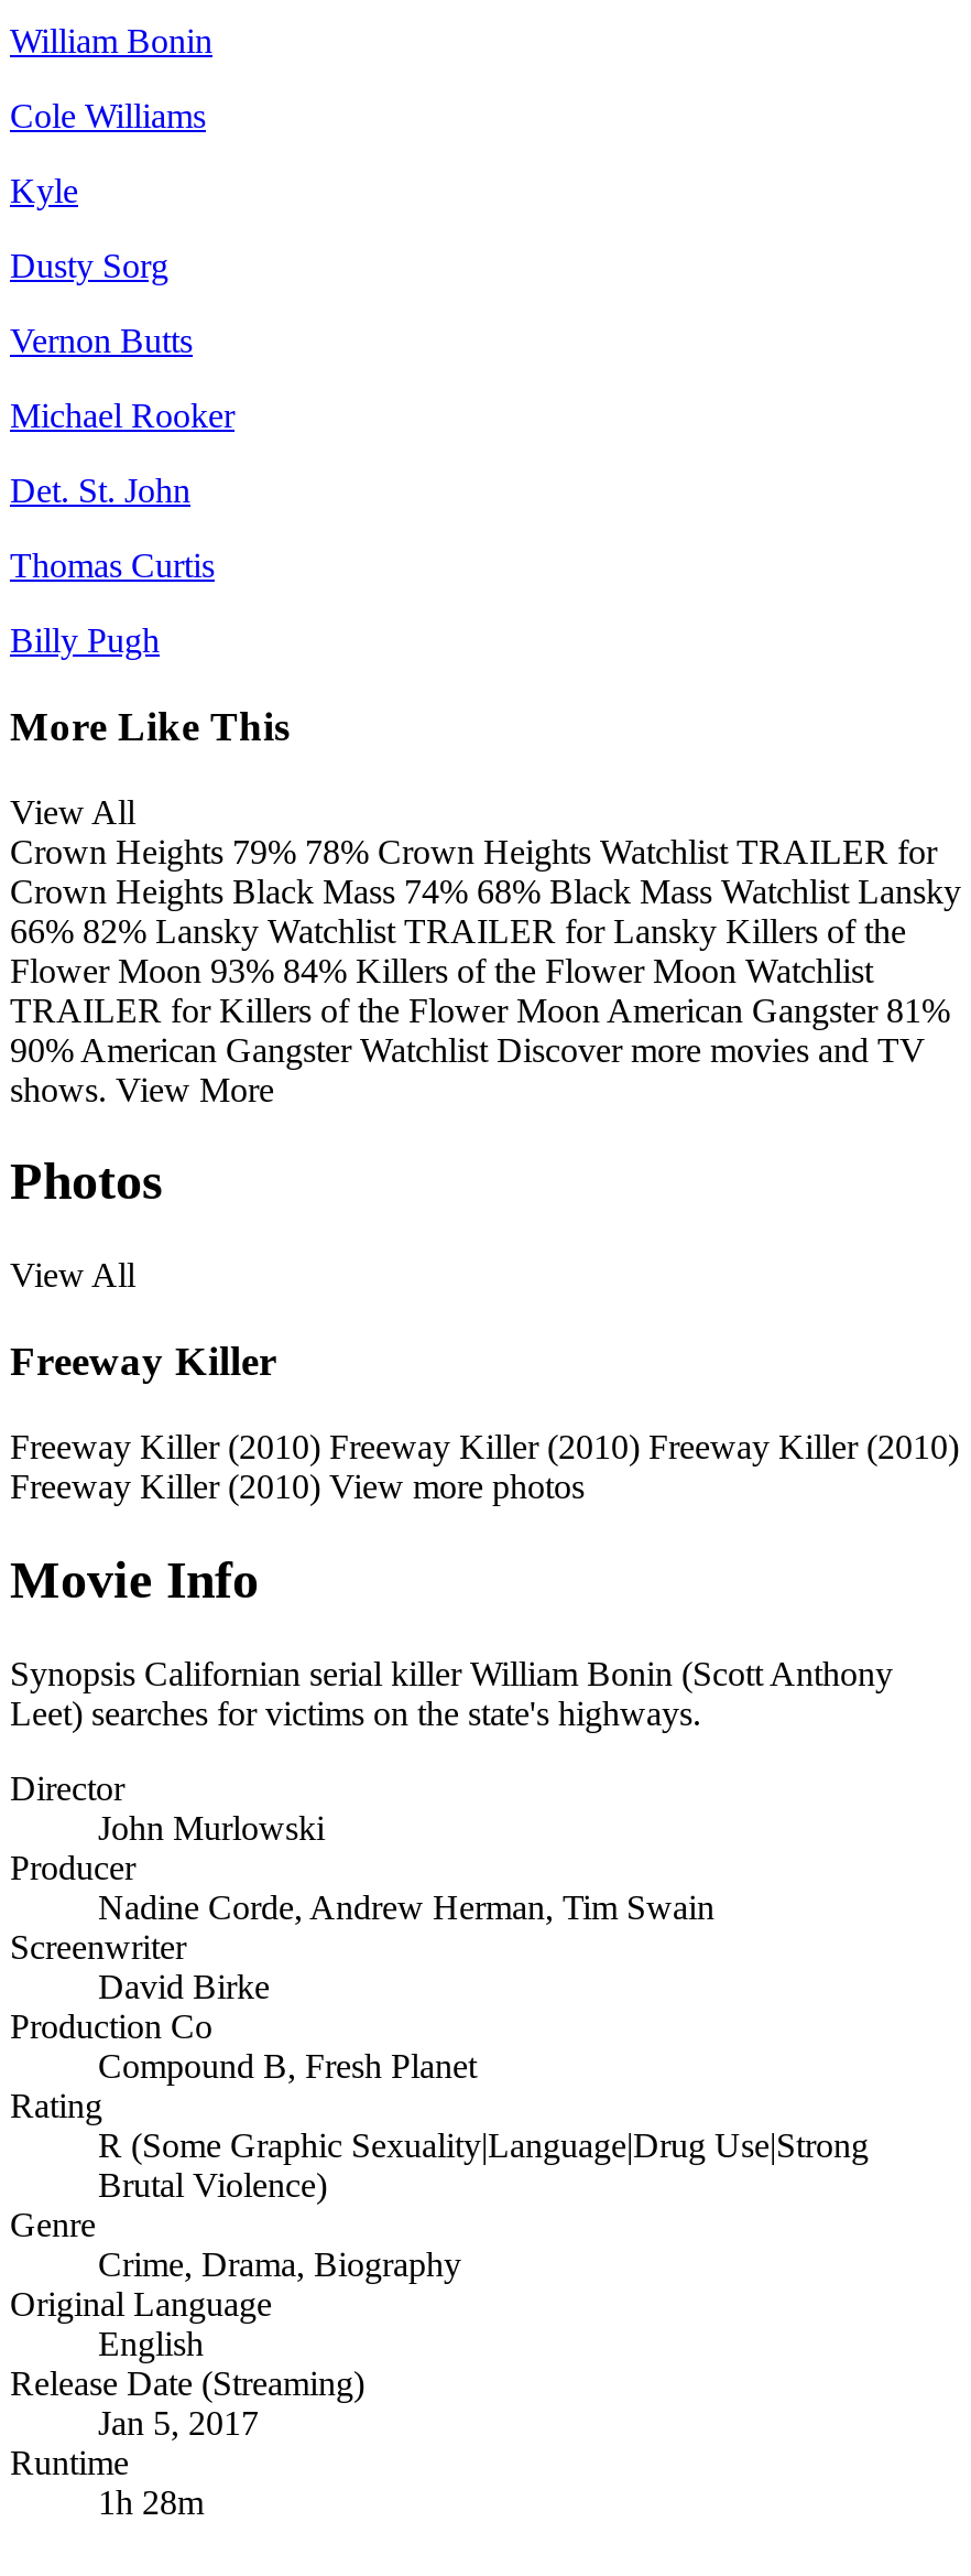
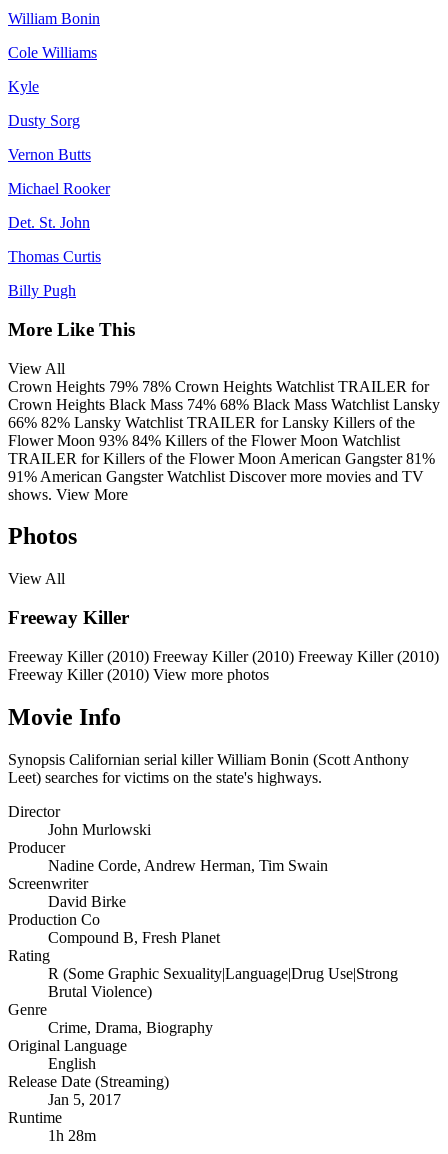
[10,1030,926,1068] 90% American Gangster Watchlist Discover more movies and TV -> [8,468,424,485] 91% American Gangster Watchlist Discover more movies and TV

